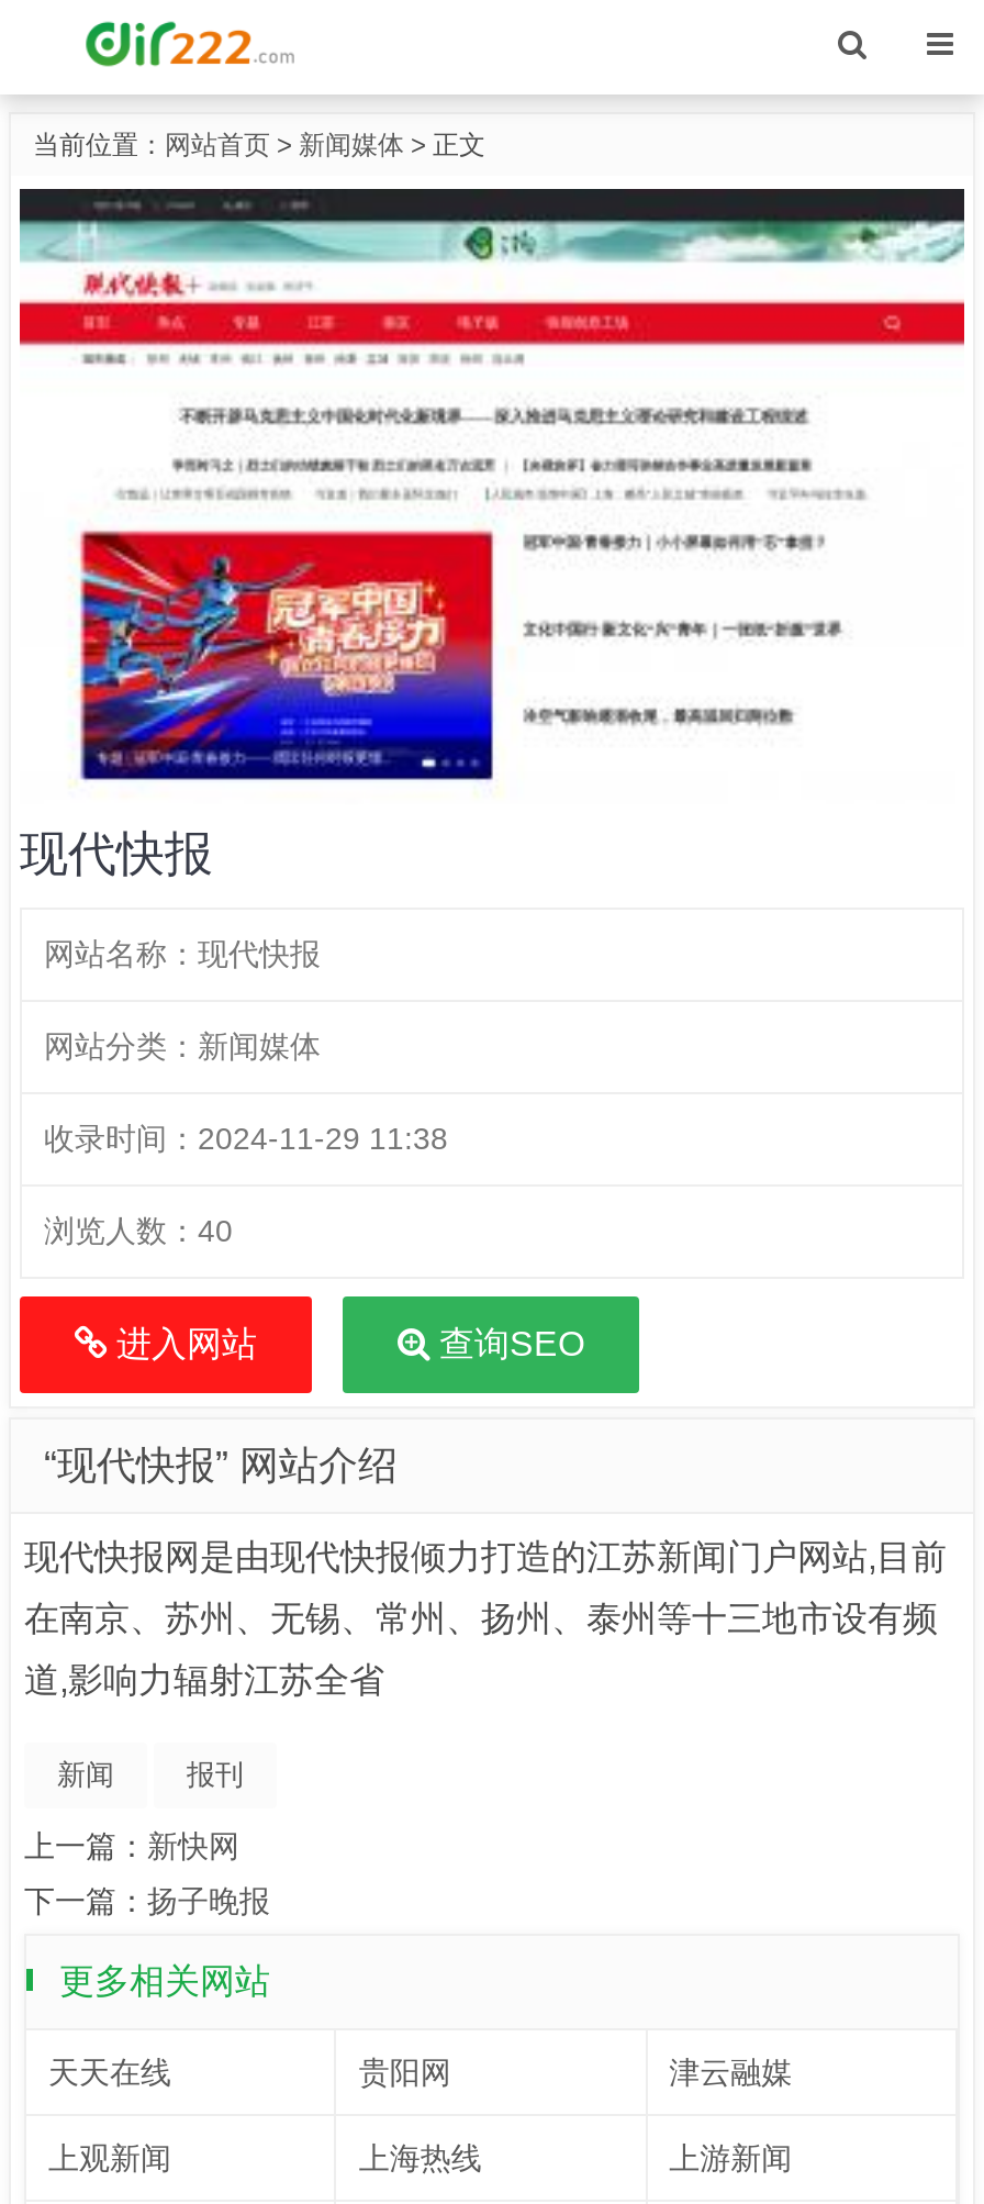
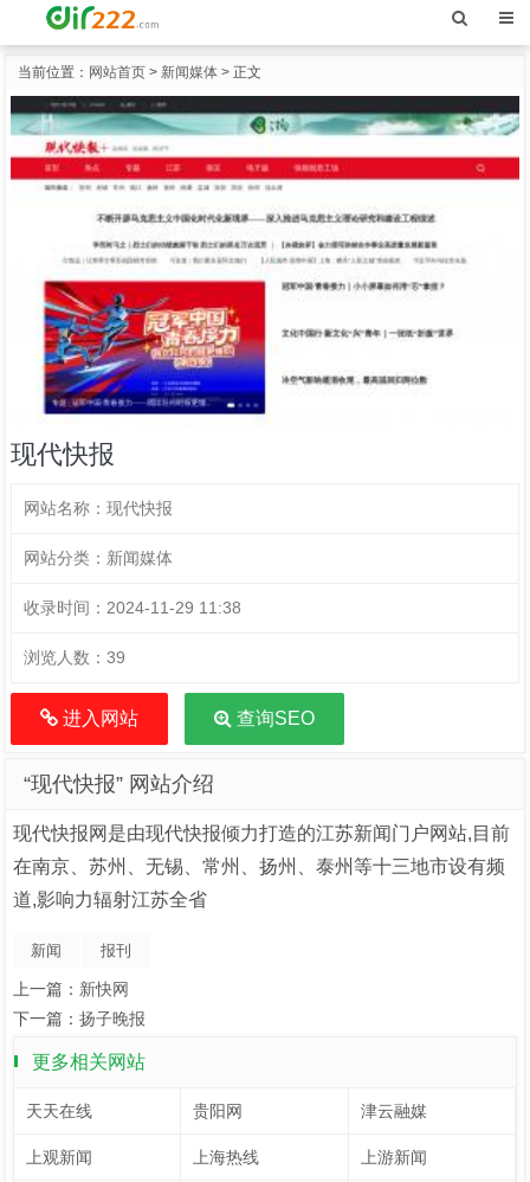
[44,1212,233,1247] 浏览人数：40 -> [24,647,125,666] 浏览人数：39

